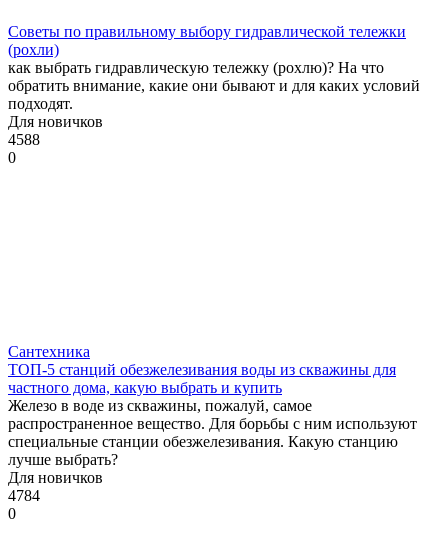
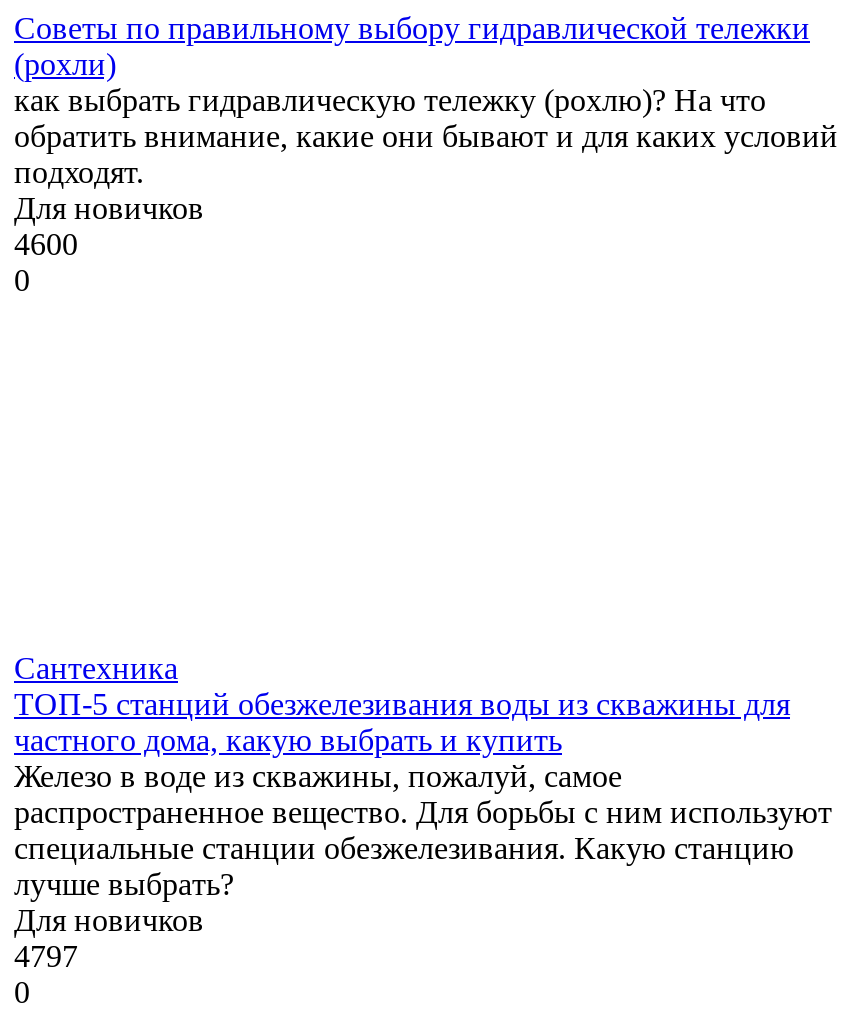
[8,131,40,148] 4588 -> [14,227,78,261] 4600
[8,487,40,504] 4784 -> [14,939,78,973] 4797

